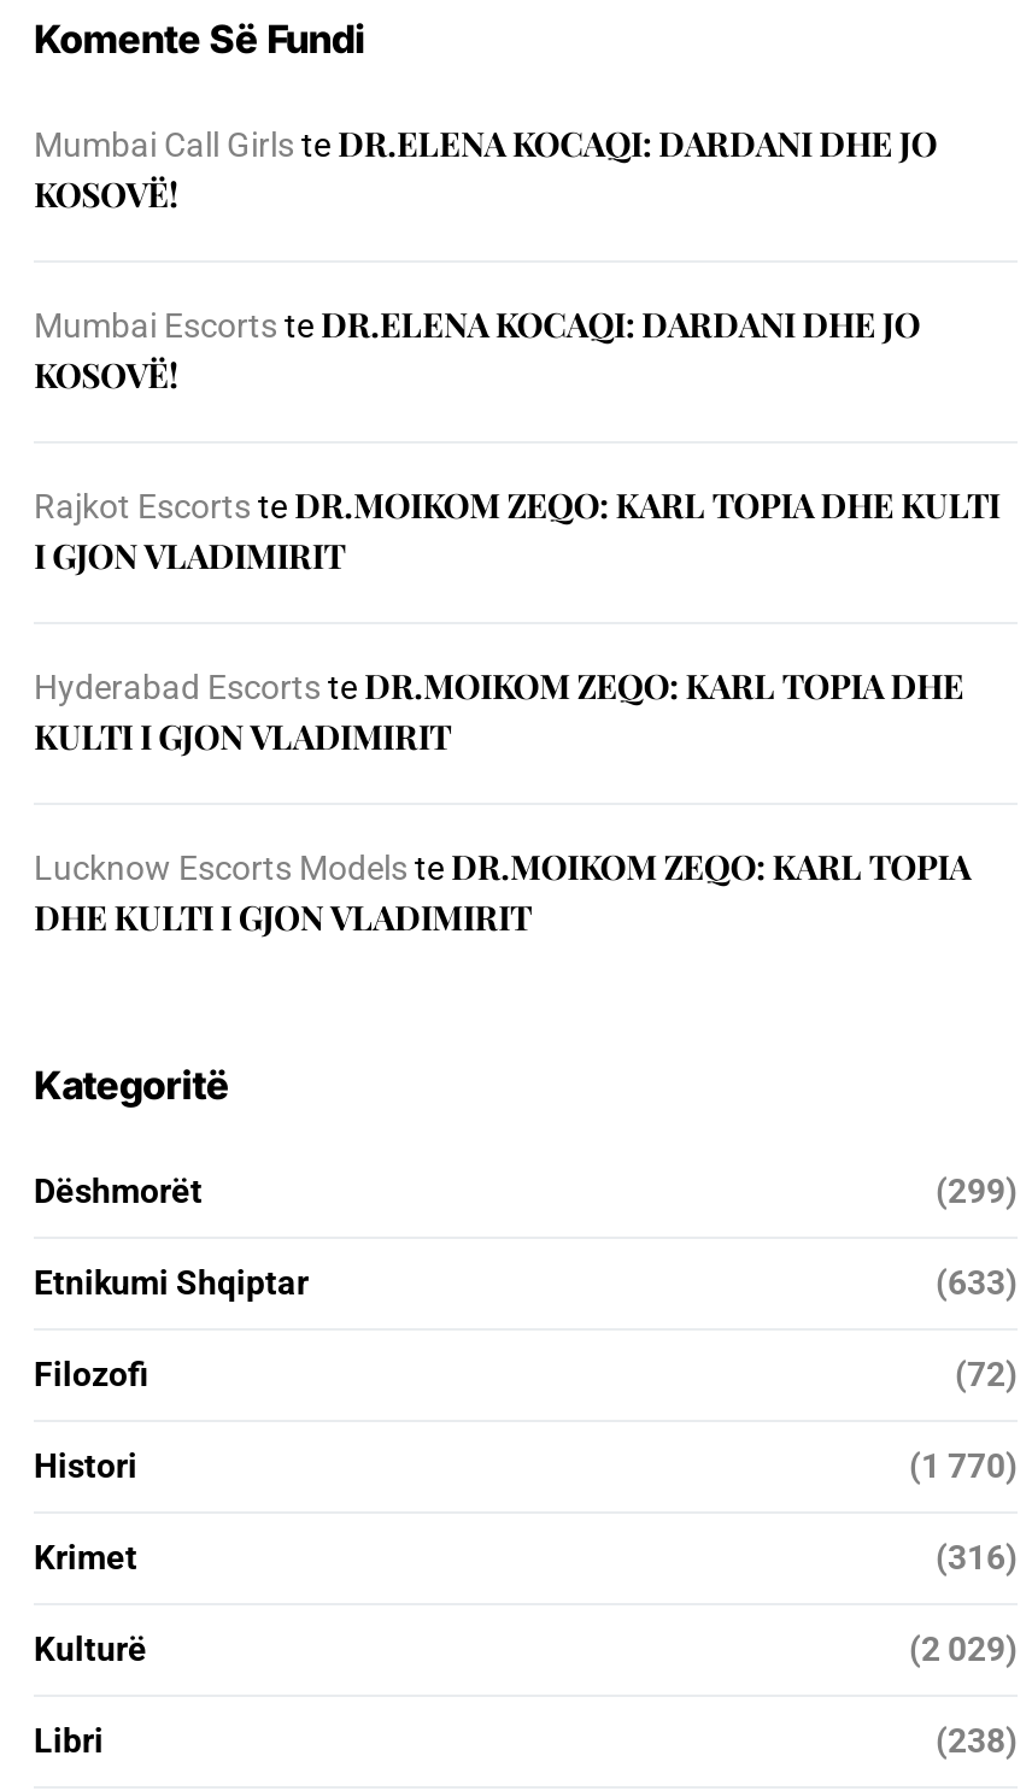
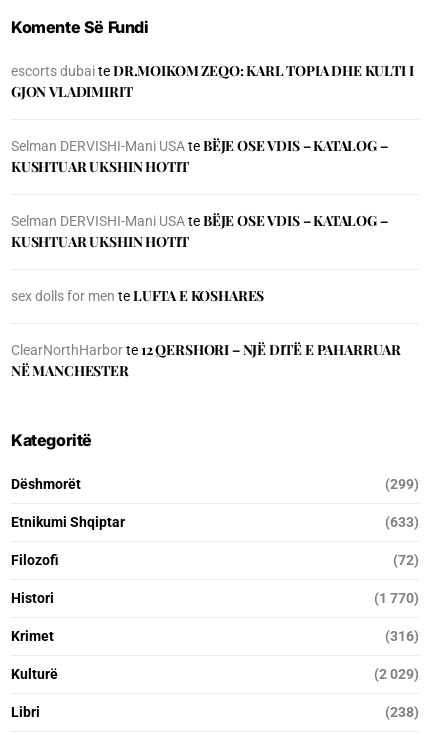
[34,121,937,217] Mumbai Call Girls te DR.ELENA KOCAQI: DARDANI DHE JO | KOSOVË! -> [11,61,413,101] escorts dubai te DR.MOIKOM ZEQO: KARL TOPIA DHE KULTI I | GJON VLADIMIRIT
[34,302,920,398] Mumbai Escorts te DR.ELENA KOCAQI: DARDANI DHE JO | KOSOVË! -> [11,136,388,176] Selman DERVISHI-Mani USA te BЁJE OSE VDIS – KATALOG – | KUSHTUAR UKSHIN HOTIT
[34,482,1000,579] Rajkot Escorts te DR.MOIKOM ZEQO: KARL TOPIA DHE KULTI | I GJON VLADIMIRIT -> [11,211,388,251] Selman DERVISHI-Mani USA te BЁJE OSE VDIS – KATALOG – | KUSHTUAR UKSHIN HOTIT
[34,663,964,760] Hyderabad Escorts te DR.MOIKOM ZEQO: KARL TOPIA DHE | KULTI I GJON VLADIMIRIT -> [11,286,264,305] sex dolls for men te LUFTA E KOSHARES
[34,844,970,940] Lucknow Escorts Models te DR.MOIKOM ZEQO: KARL TOPIA | DHE KULTI I GJON VLADIMIRIT -> [11,340,401,380] ClearNorthHarbor te 12 QERSHORI – NJË DITË E PAHARRUAR | NË MANCHESTER

